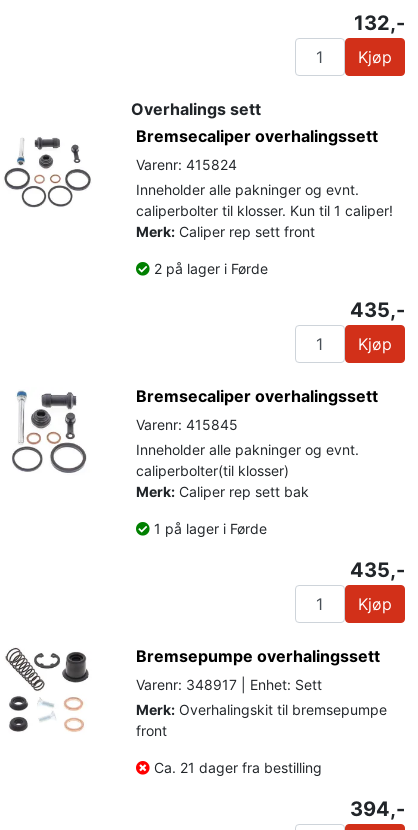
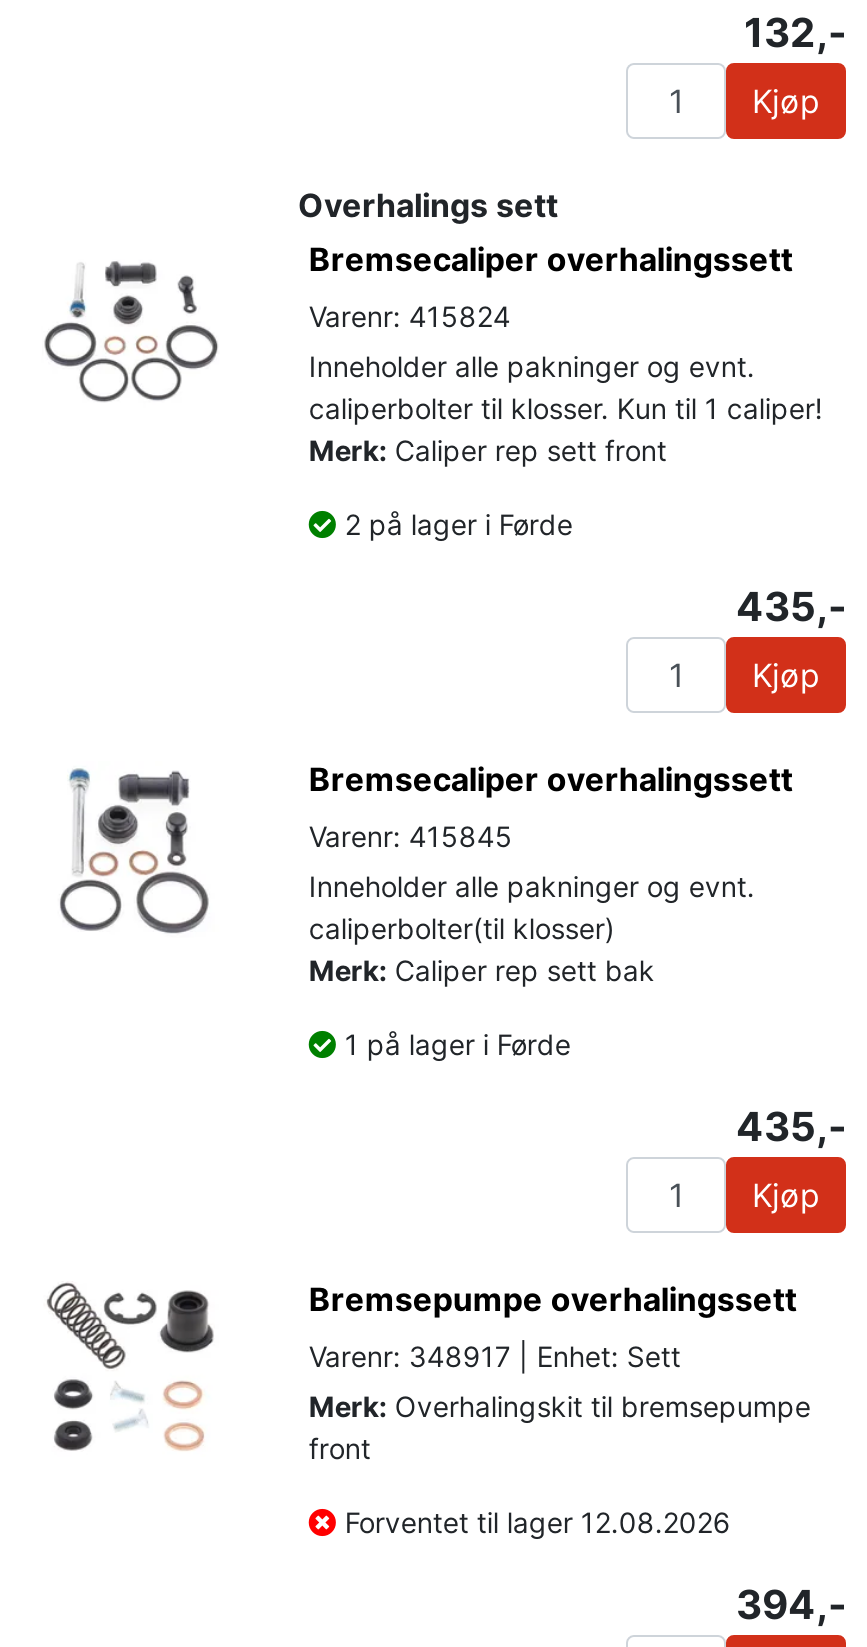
[150,759,322,776] Ca. 21 dager fra bestilling -> [337,1504,731,1538] Forventet til lager 12.08.2026

